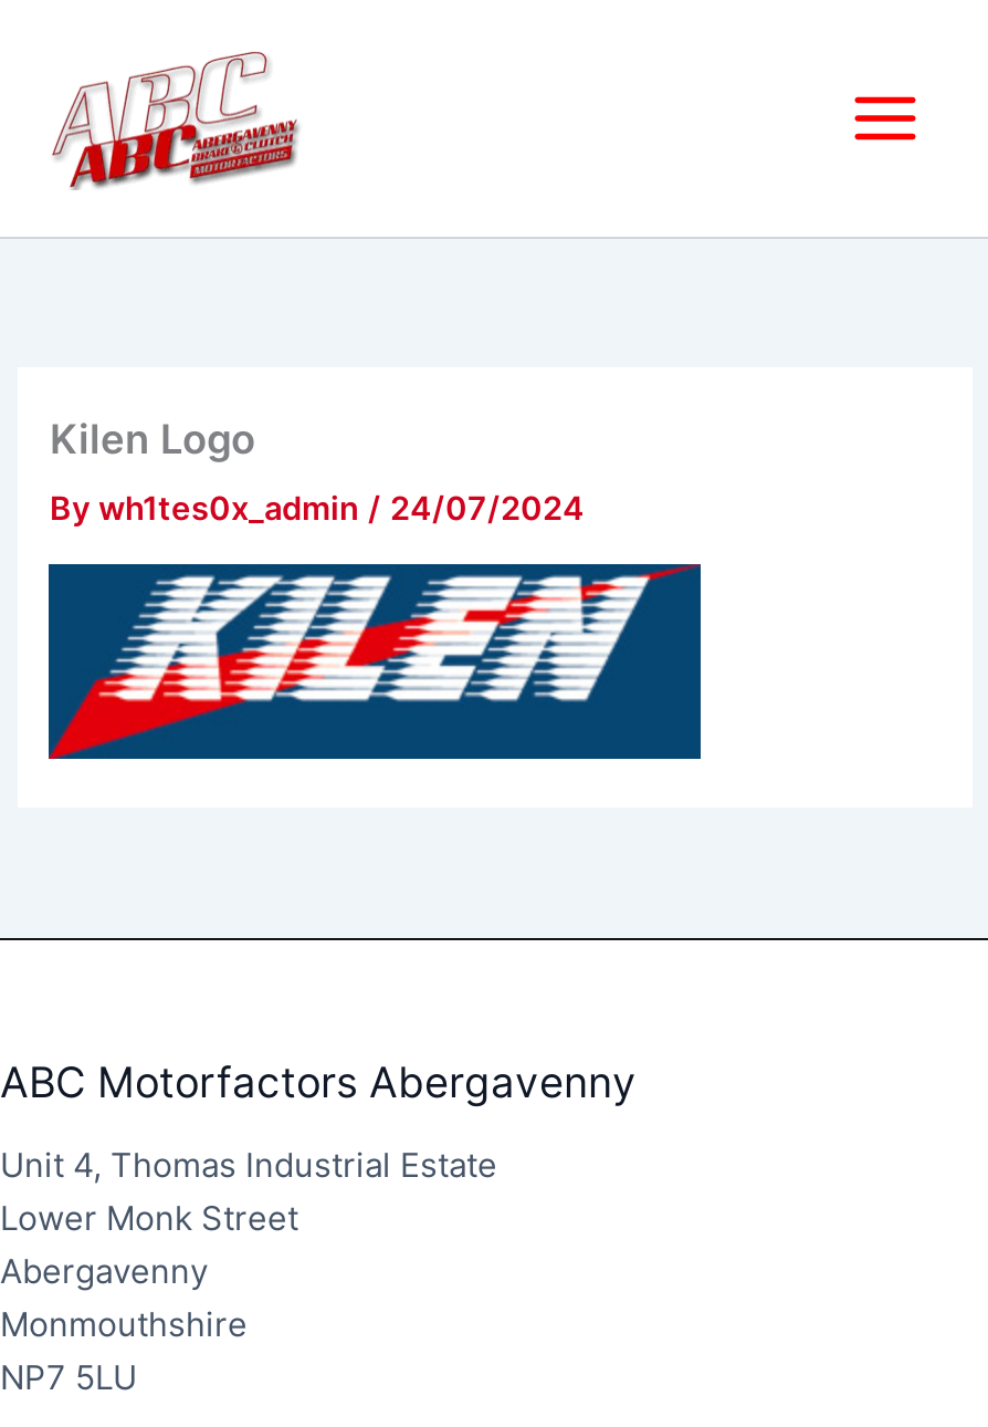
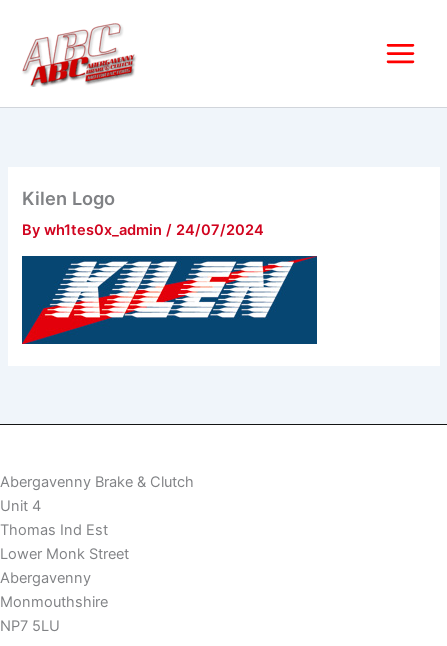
[0,1057,637,1185] ABC Motorfactors Abergavenny | Unit 4, Thomas Industrial Estate -> [0,473,194,539] Abergavenny Brake & Clutch | Unit 4 | Thomas Ind Est

